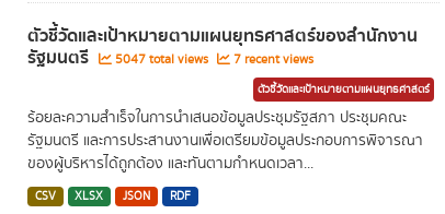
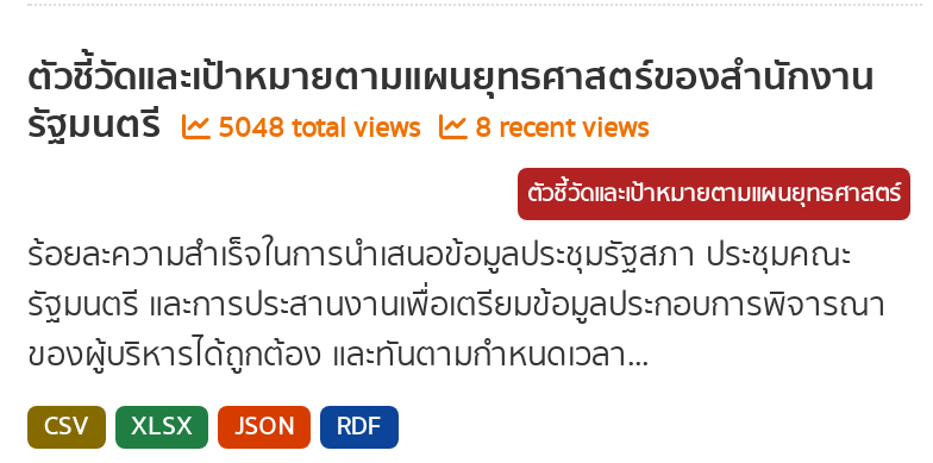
[112,50,212,69] 5047 total views -> [211,108,427,149] 5048 total views
[230,50,313,69] 7 recent views -> [468,108,649,149] 8 recent views

